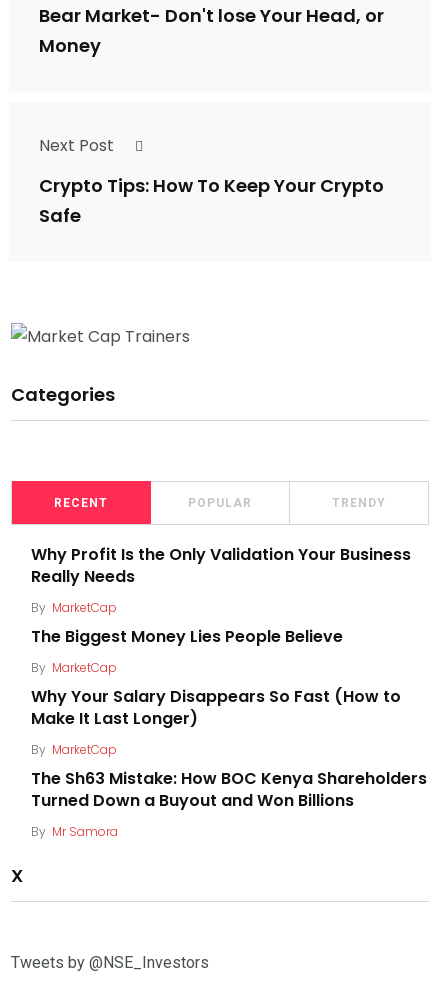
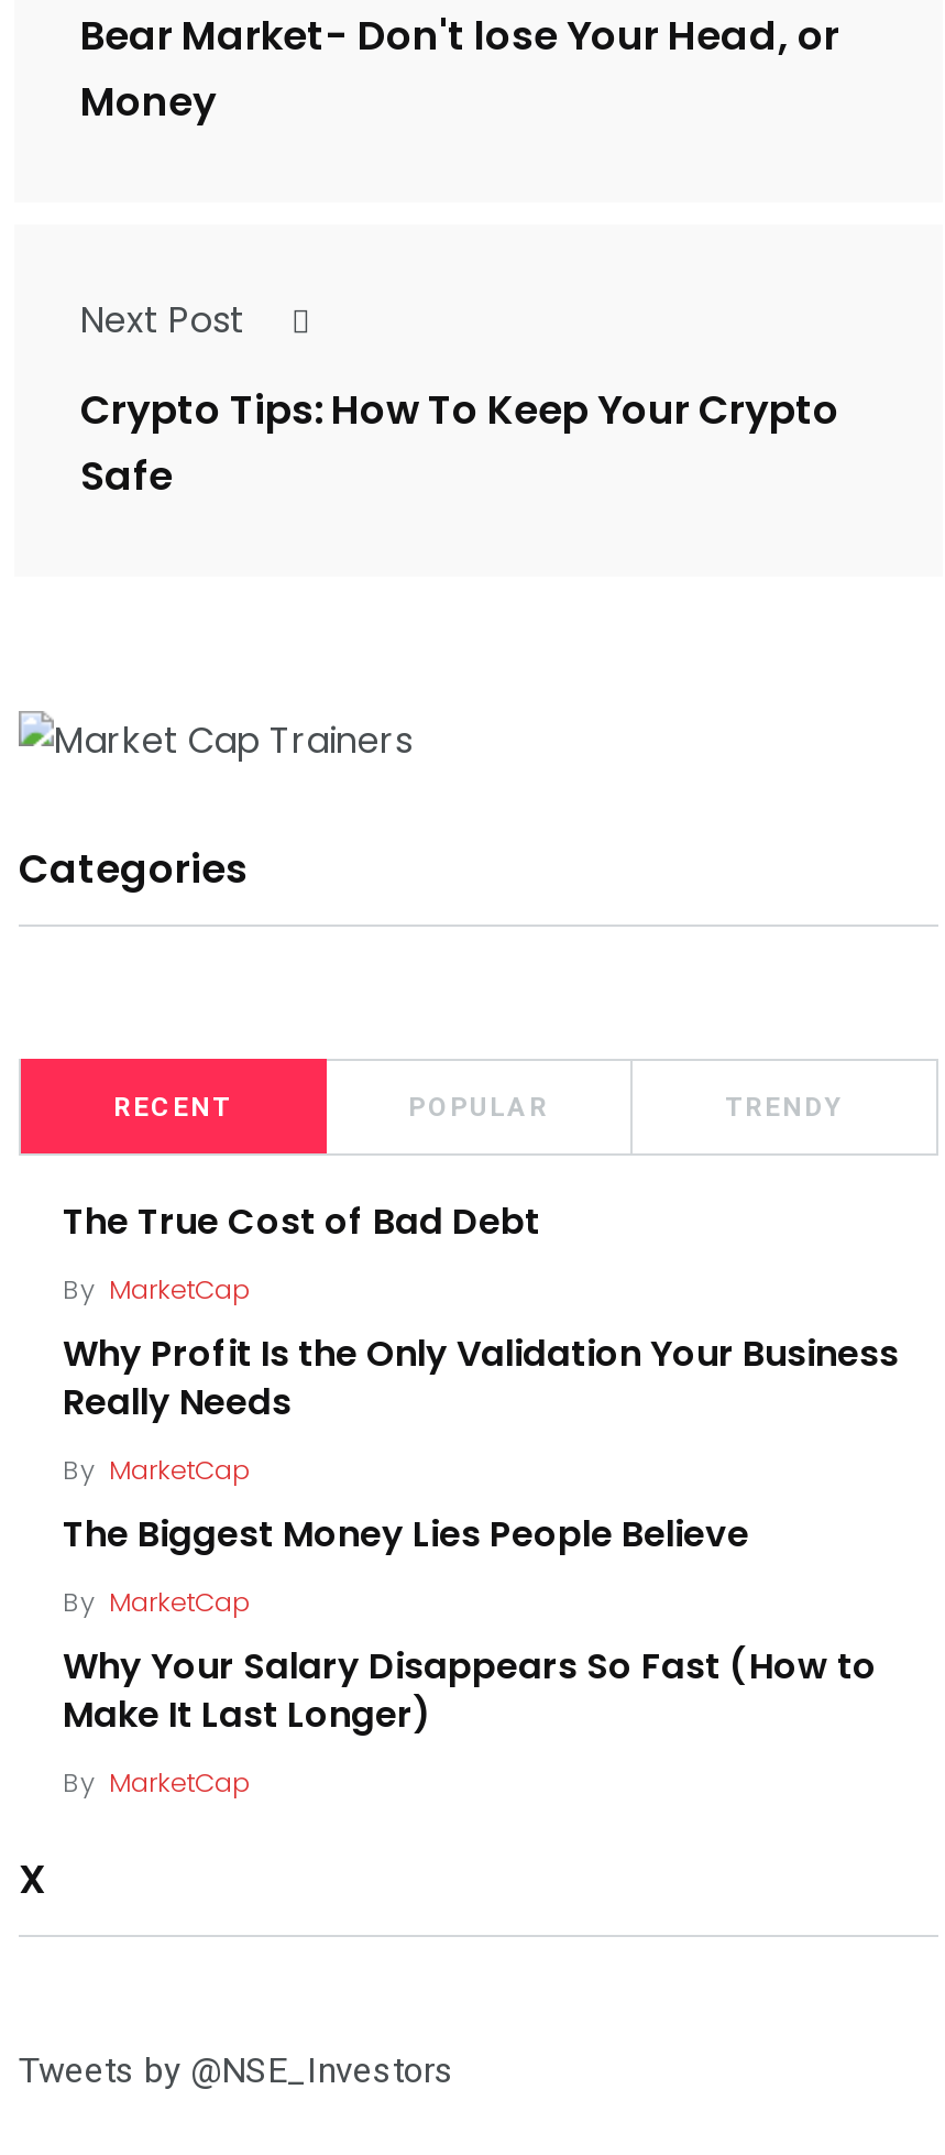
none -> [63,1197,540,1307] The True Cost of Bad Debt | By MarketCap
moved [31,544,411,758] -> [63,1329,899,1800]: Why Profit Is the Only Validation Your Business | Really Needs | By MarketCap | The Biggest Money Lies People Believe | By MarketCap | Why Your Salary Disappears So Fast (How to | Make It Last Longer) | By MarketCap
[31,768,427,840] The Sh63 Mistake: How BOC Kenya Shareholders | Turned Down a Buyout and Won Billions | By Mr Samora -> none

